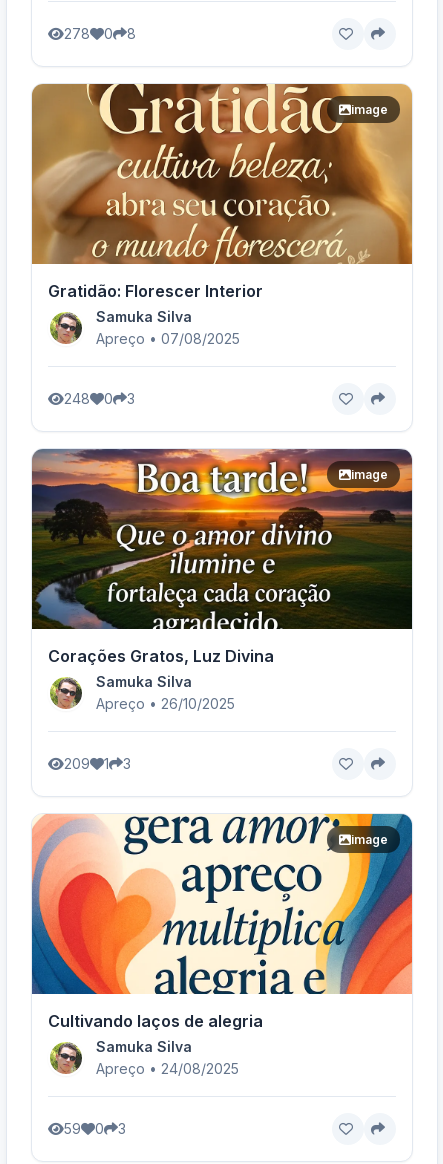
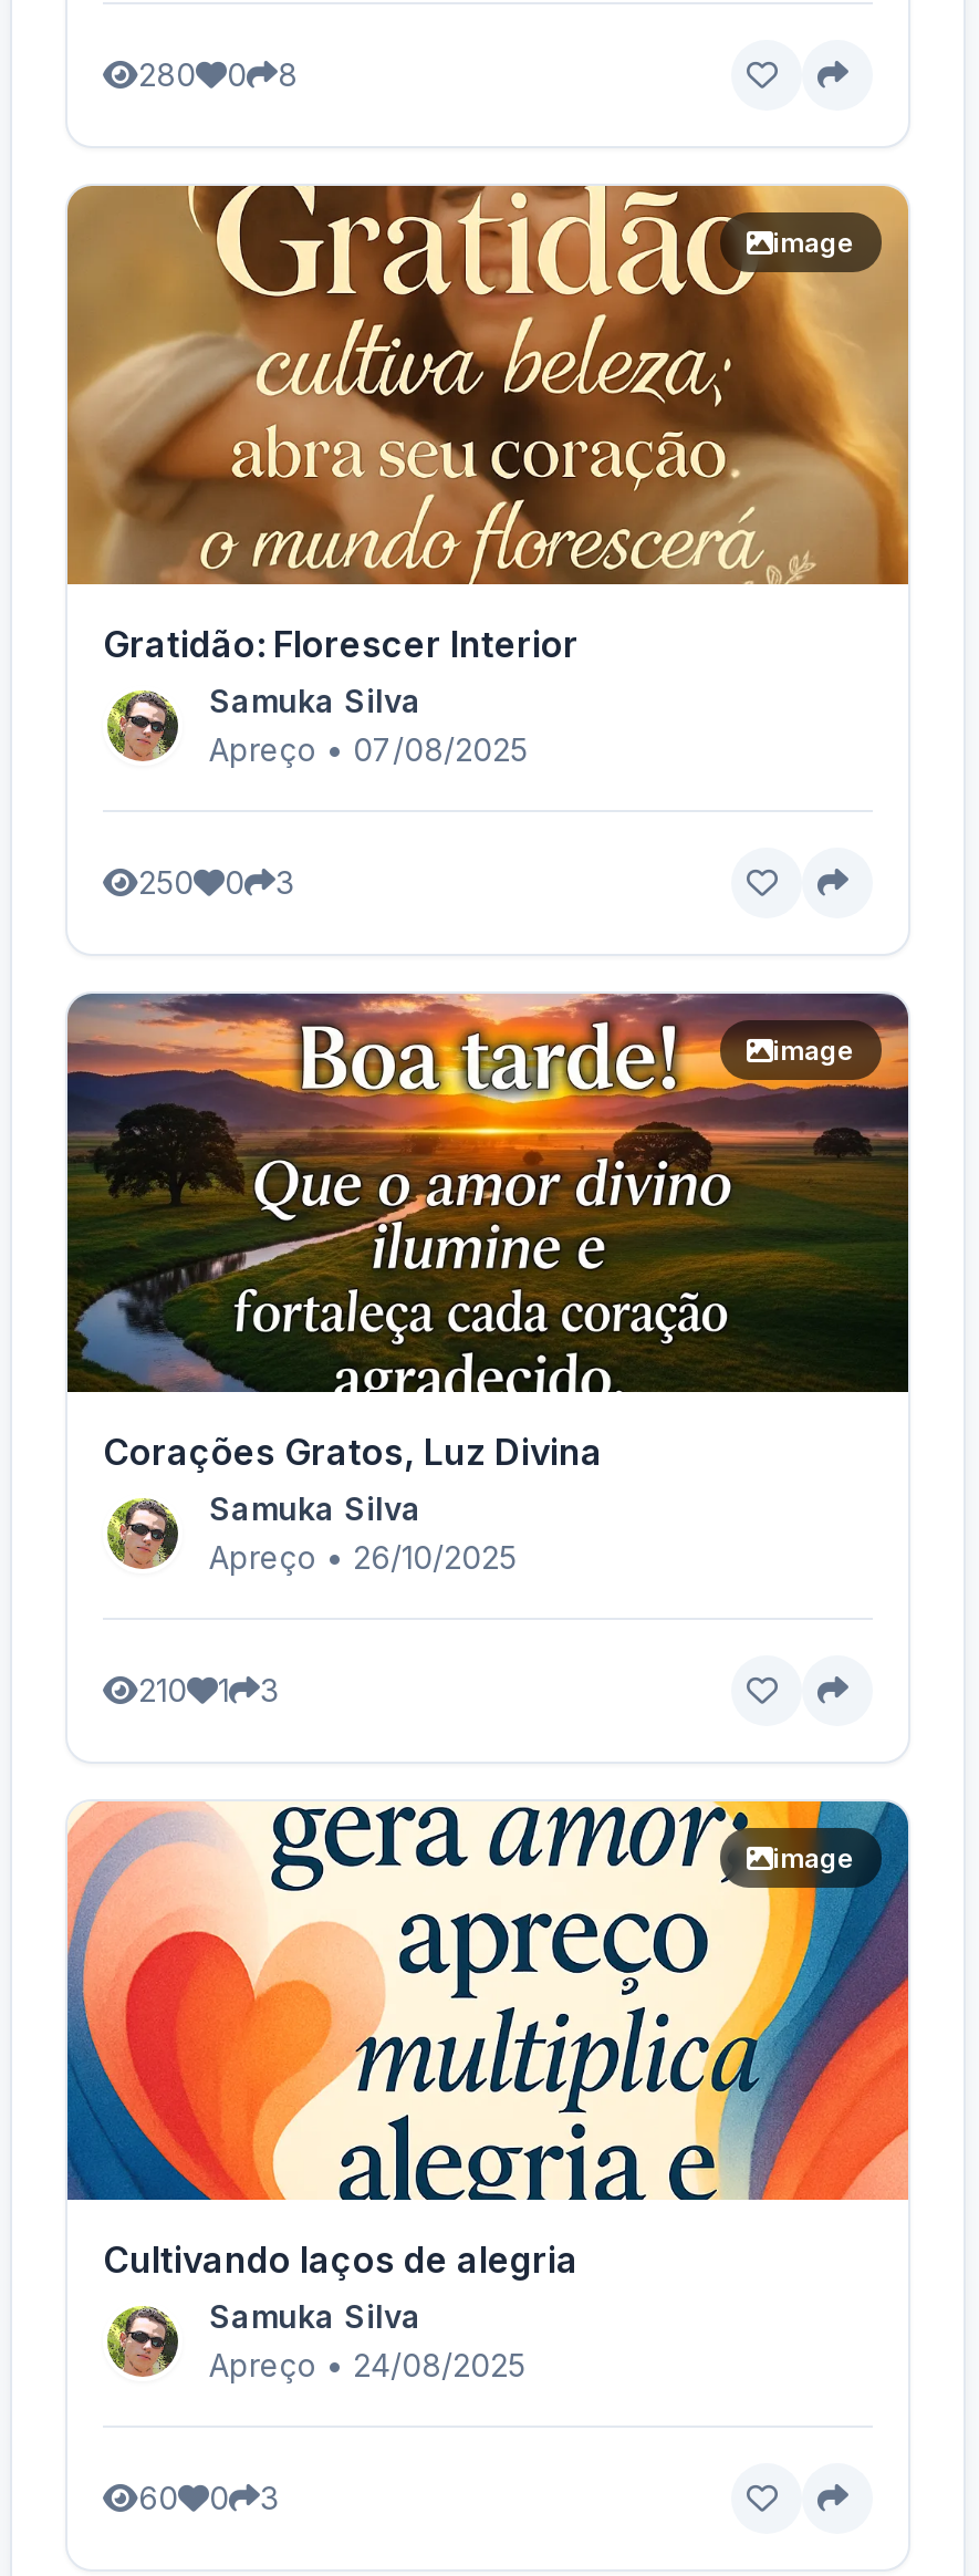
[64,25,136,42] 278 0 8 -> [138,55,298,93] 280 0 8
[64,390,135,407] 248 0 3 -> [138,863,293,901] 250 0 3
[64,755,90,772] 209 -> [138,1671,187,1708] 210
[64,1120,126,1137] 59 0 3 -> [138,2479,278,2516] 60 0 3

